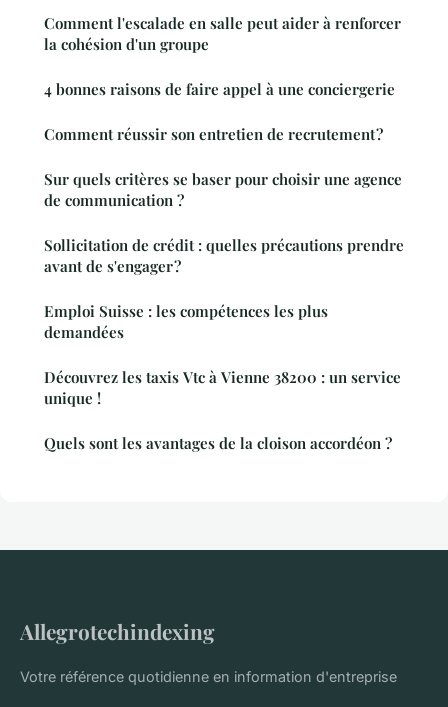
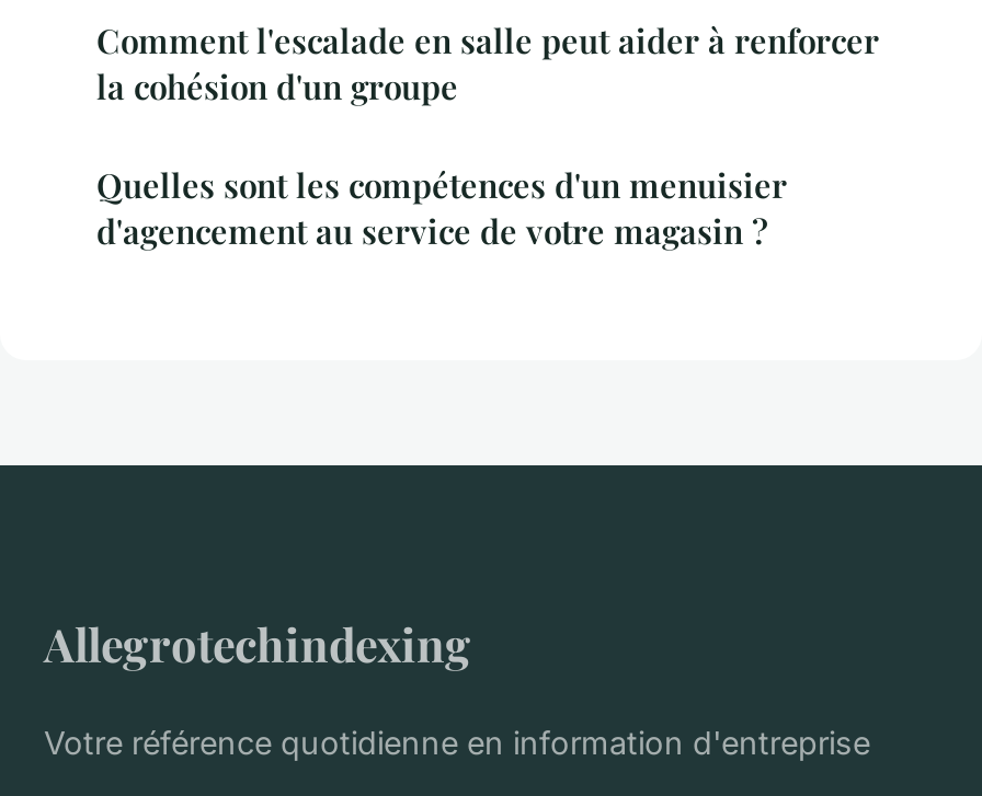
[44,78,404,452] 4 bonnes raisons de faire appel à une conciergerie | Comment réussir son entretien de recrutement ? | Sur quels critères se baser pour choisir une agence | de communication ? | Sollicitation de crédit : quelles précautions prendre | avant de s'engager ? | Emploi Suisse : les compétences les plus | demandées | Découvrez les taxis Vtc à Vienne 38200 : un service | unique ! | Quels sont les avantages de la cloison accordéon ? -> [96,162,787,252] Quelles sont les compétences d'un menuisier | d'agencement au service de votre magasin ?

